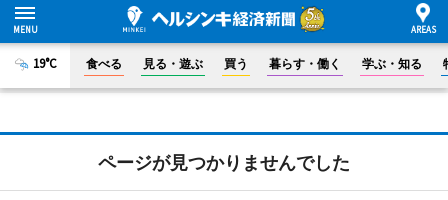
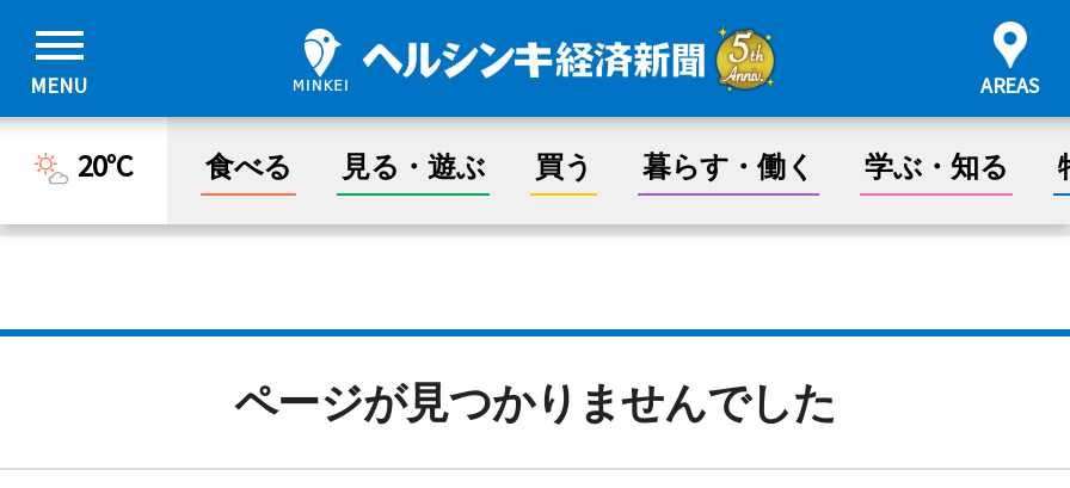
[32,55,56,72] 19°C -> [78,147,135,187] 20°C

